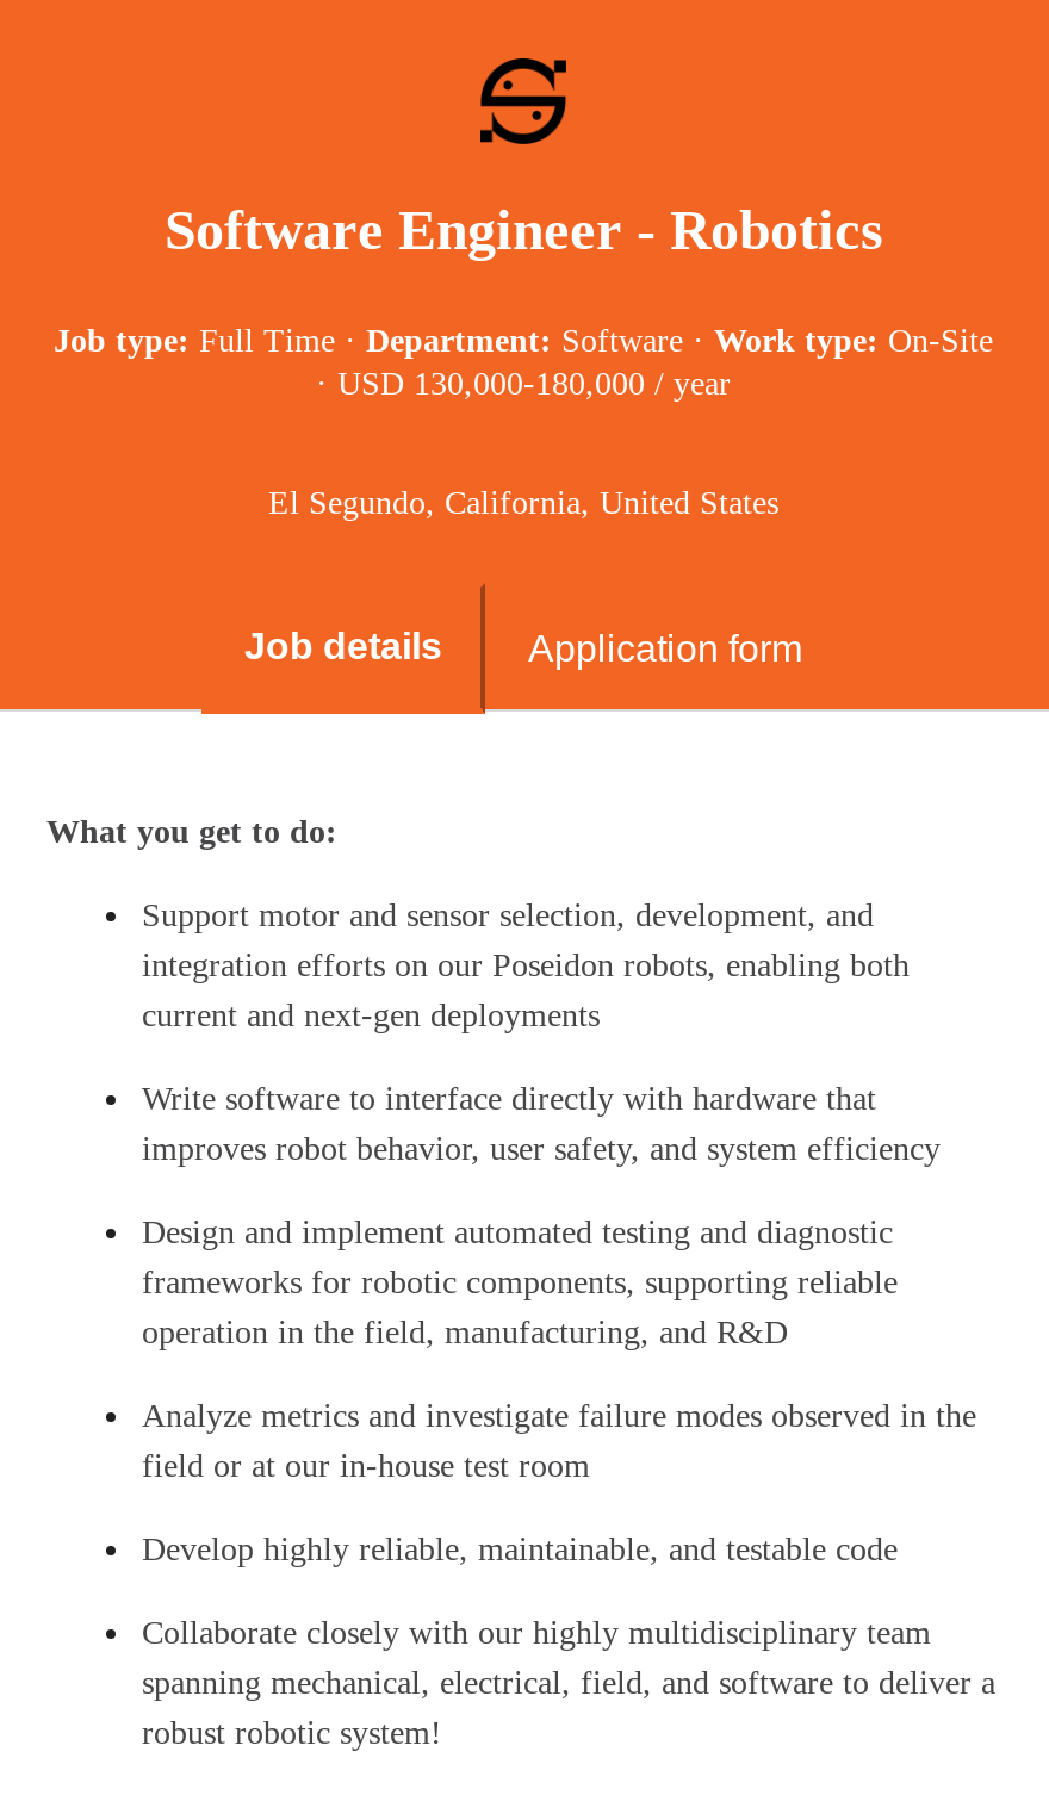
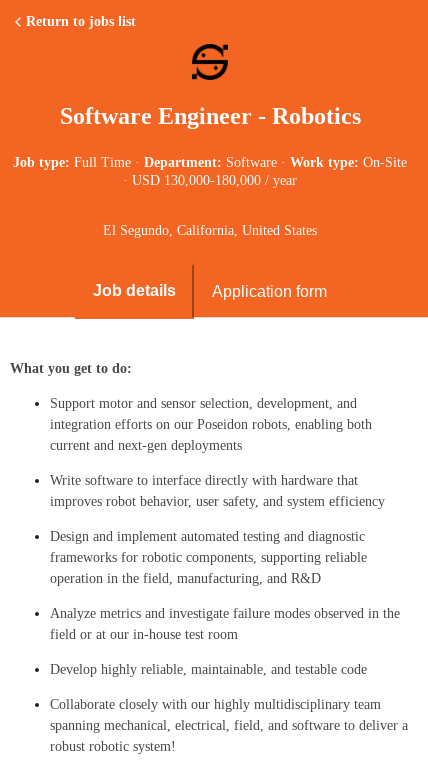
none -> [26,14,136,29] Return to jobs list

